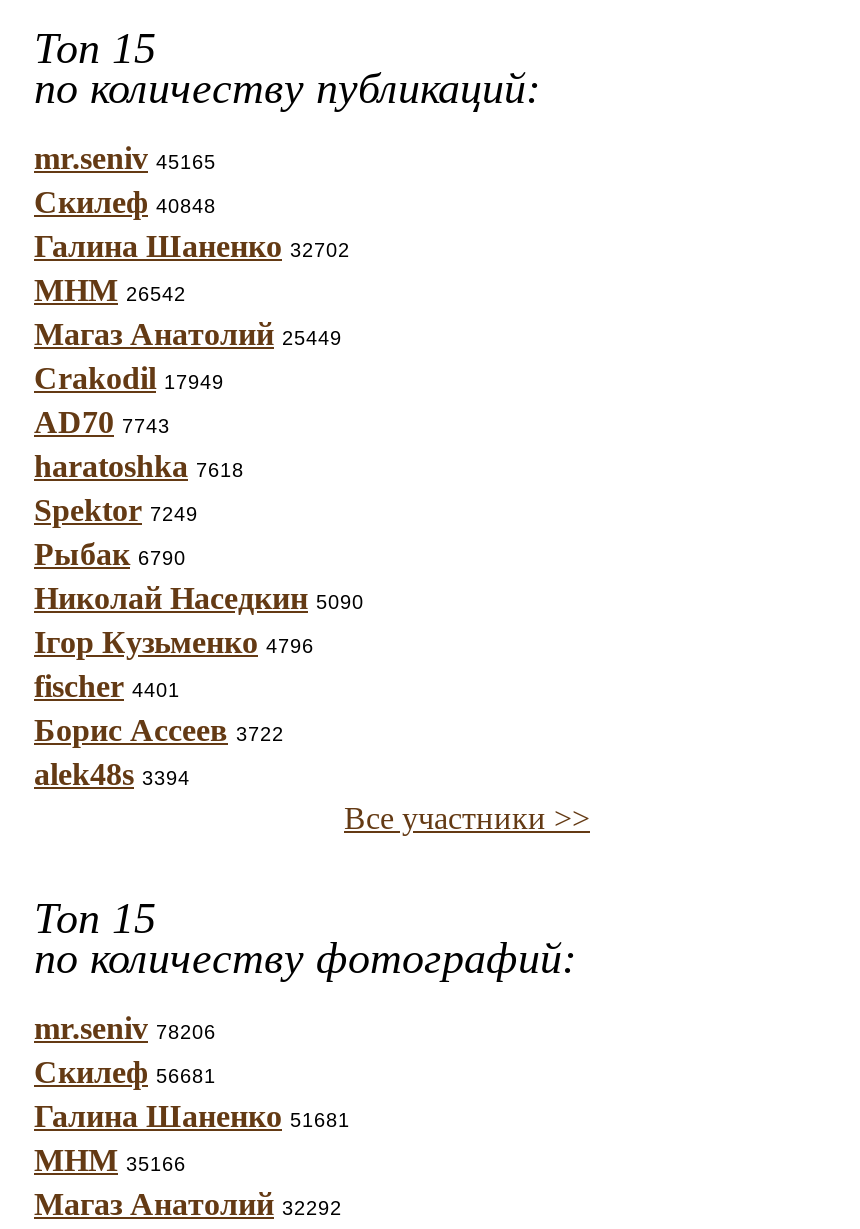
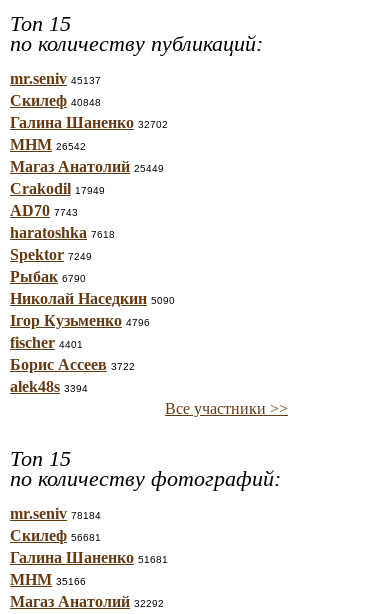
[34,141,216,175] mr.seniv 45165 -> [10,70,101,87] mr.seniv 45137
[34,1011,216,1045] mr.seniv 78206 -> [10,505,101,522] mr.seniv 78184

